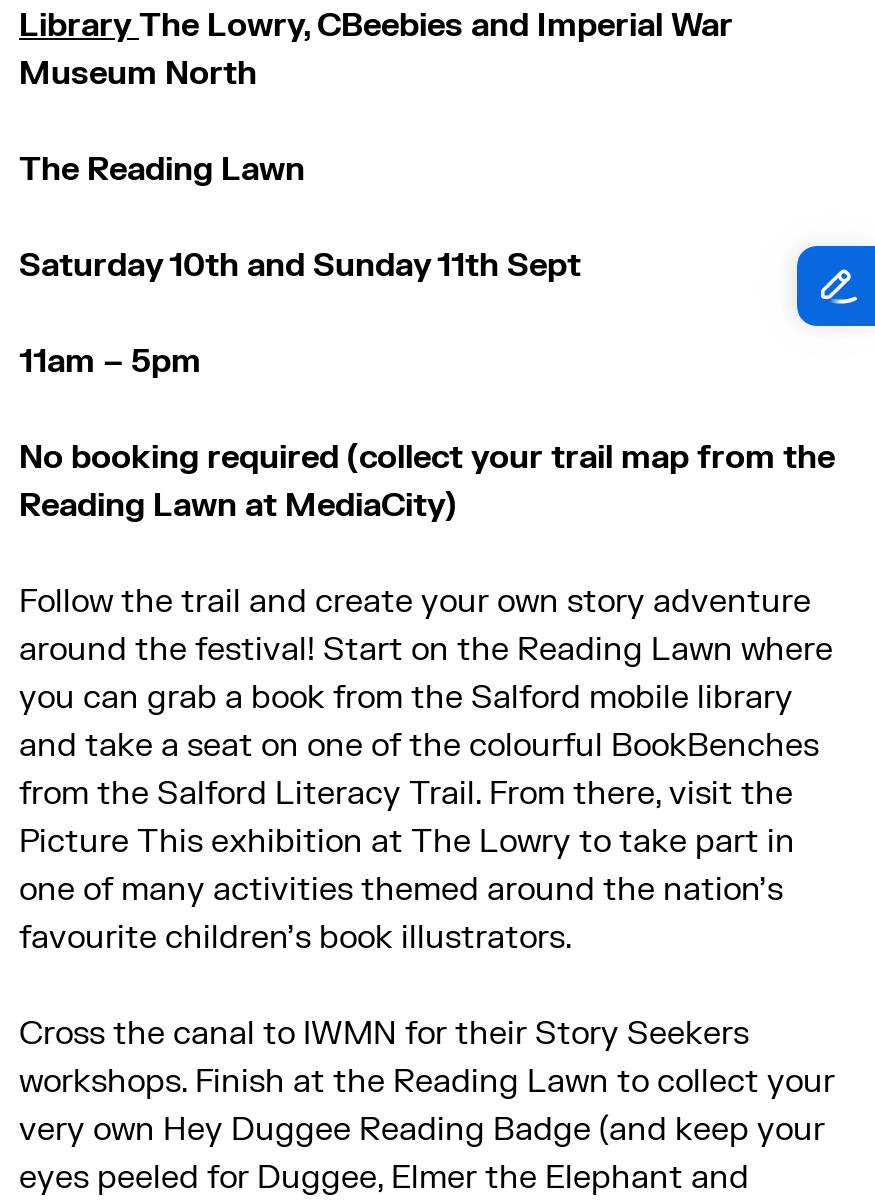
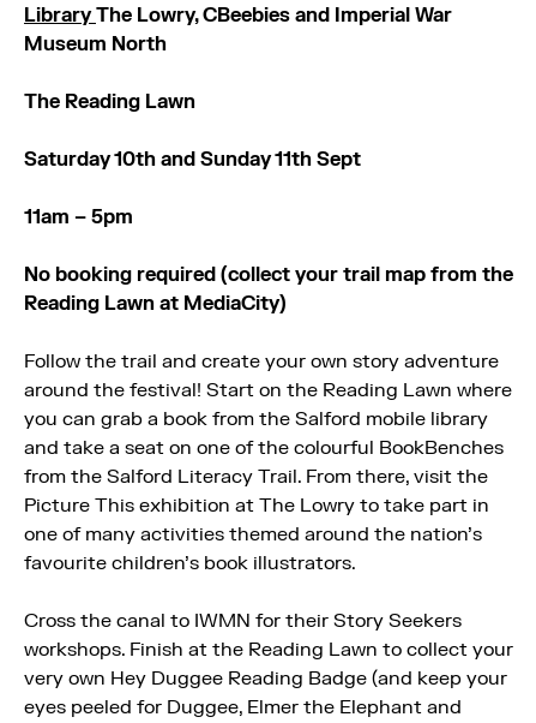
[793,242,869,330] [image] -> none

